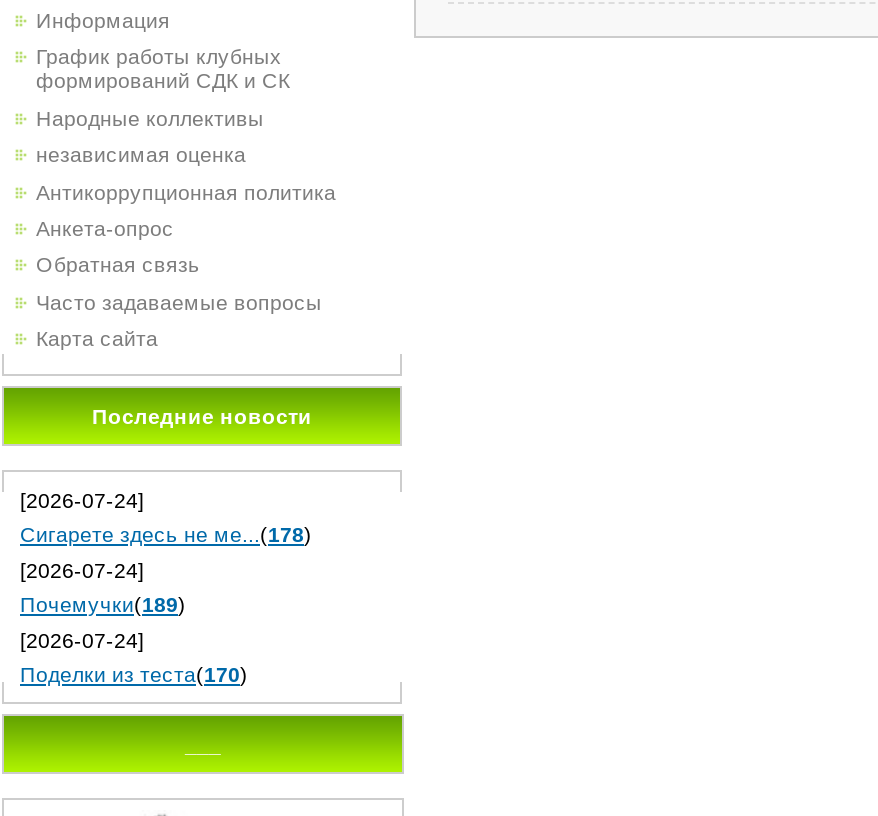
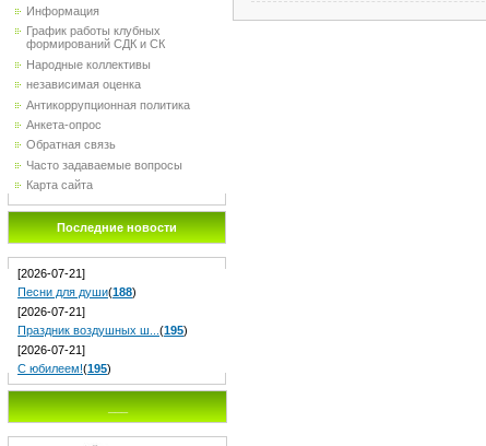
[20,488,312,546] [2026-07-24] | Сигарете здесь не ме...(178) -> [17,267,137,298] [2026-07-21] | Песни для души(188)
[20,558,186,616] [2026-07-24] | Почемучки(189) -> [17,305,188,337] [2026-07-21] | Праздник воздушных ш...(195)
[20,628,248,686] [2026-07-24] | Поделки из теста(170) -> [17,343,111,375] [2026-07-21] | С юбилеем!(195)

